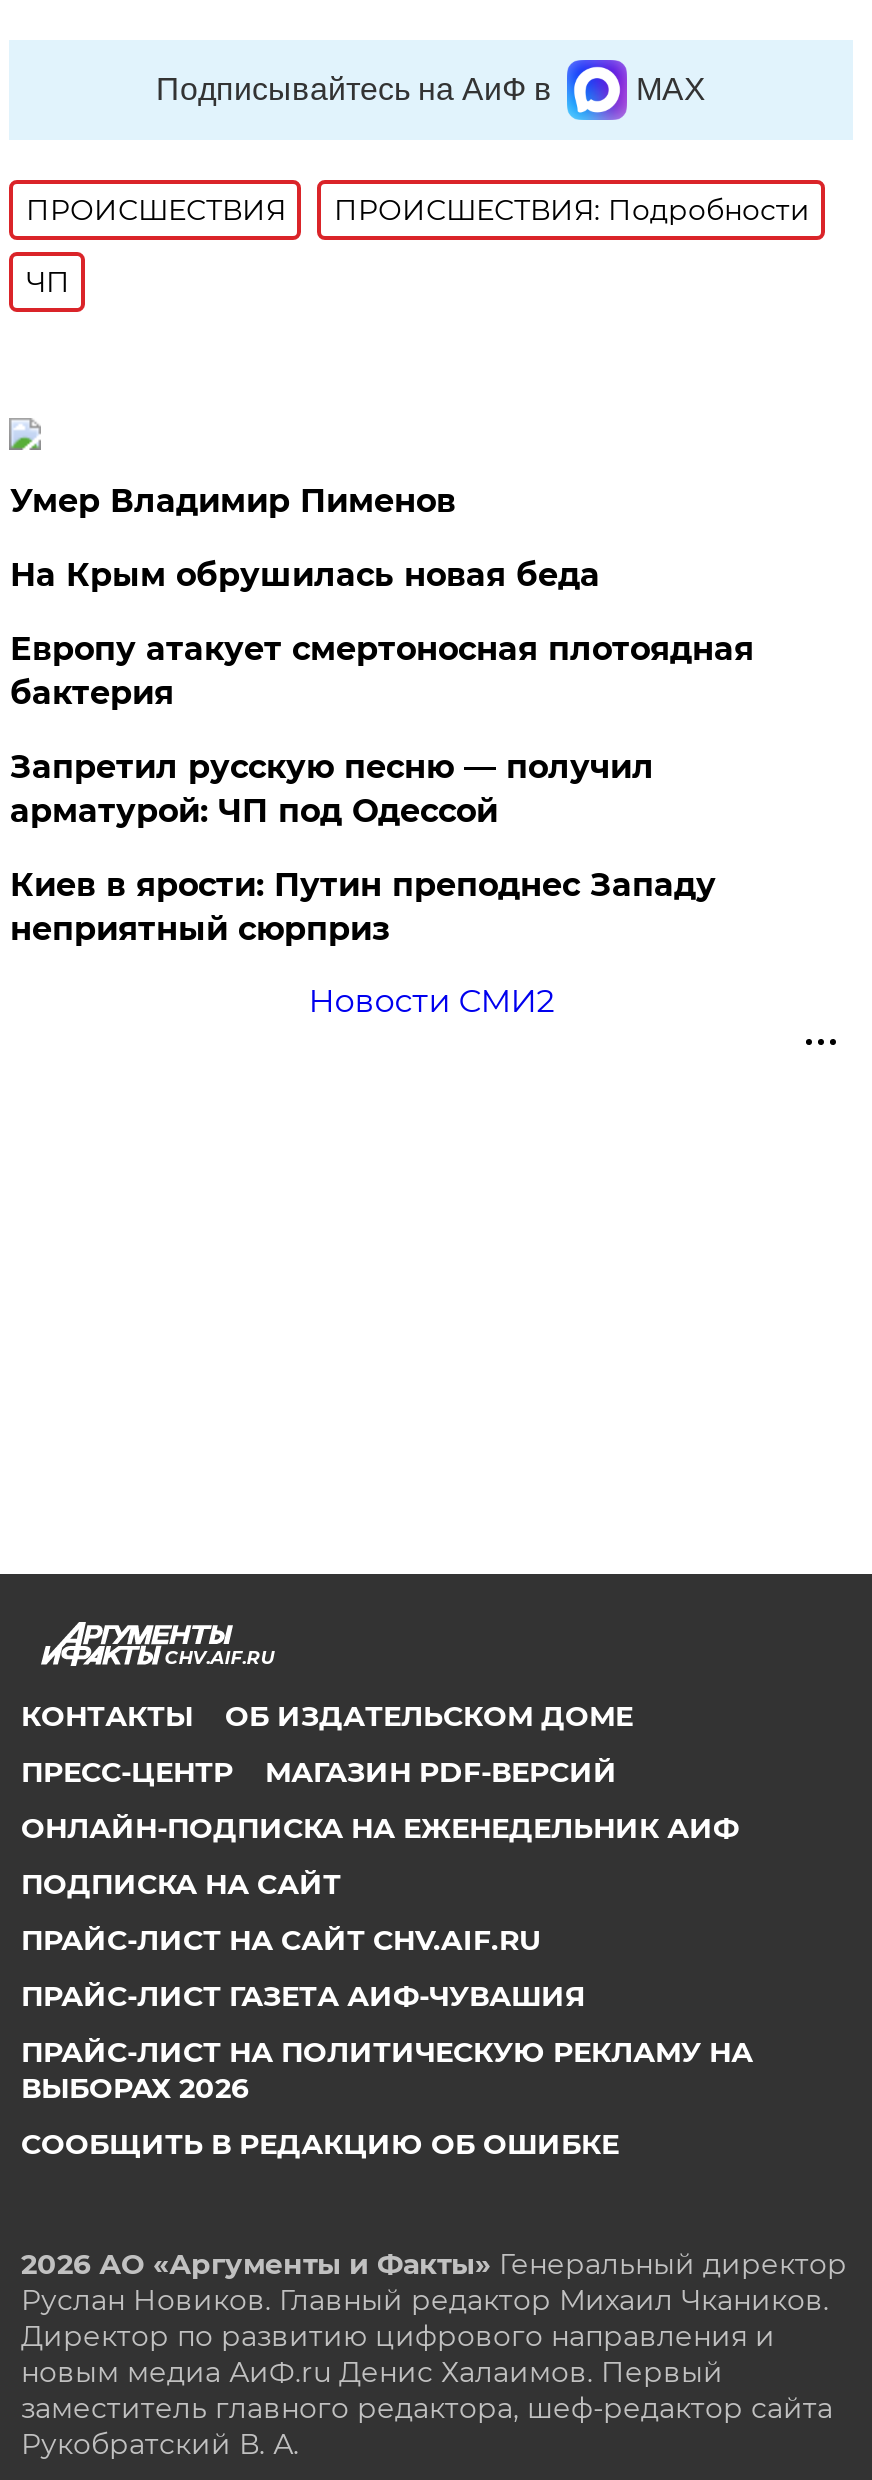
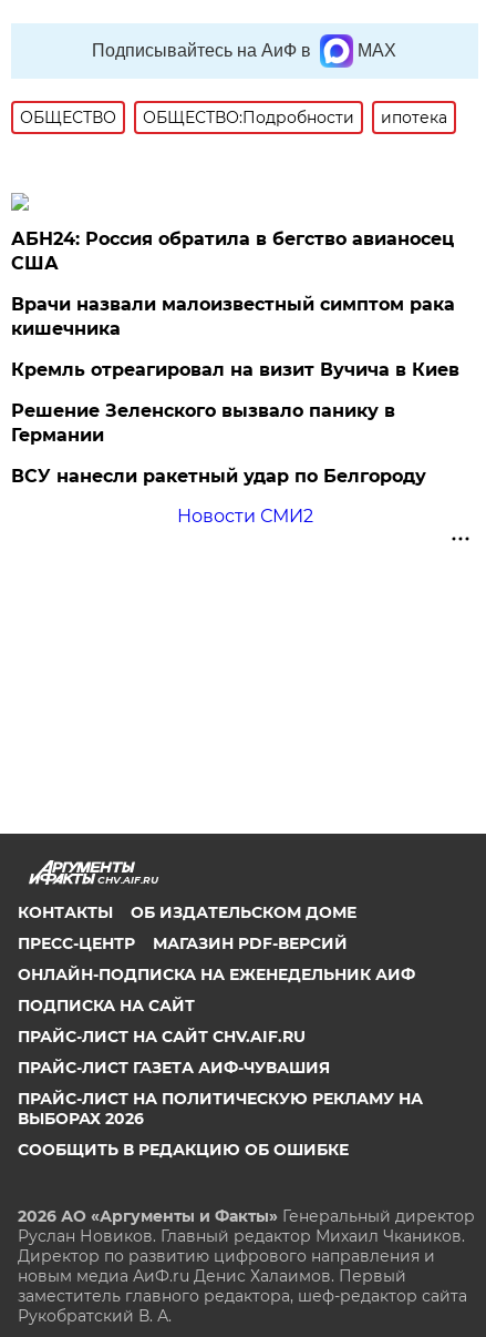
[26,192,810,300] ПРОИСШЕСТВИЯ | ПРОИСШЕСТВИЯ: Подробности | ЧП -> [20,108,448,127] ОБЩЕСТВО | ОБЩЕСТВО:Подробности | ипотека
[10,482,754,948] Умер Владимир Пименов | На Крым обрушилась новая беда | Европу атакует смертоносная плотоядная | бактерия | Запретил русскую песню — получил | арматурой: ЧП под Одессой | Киев в ярости: Путин преподнес Западу | неприятный сюрприз -> [12,228,460,487] АБН24: Россия обратила в бегство авианосец | США | Врачи назвали малоизвестный симптом рака | кишечника | Кремль отреагировал на визит Вучича в Киев | Решение Зеленского вызвало панику в | Германии | ВСУ нанесли ракетный удар по Белгороду

